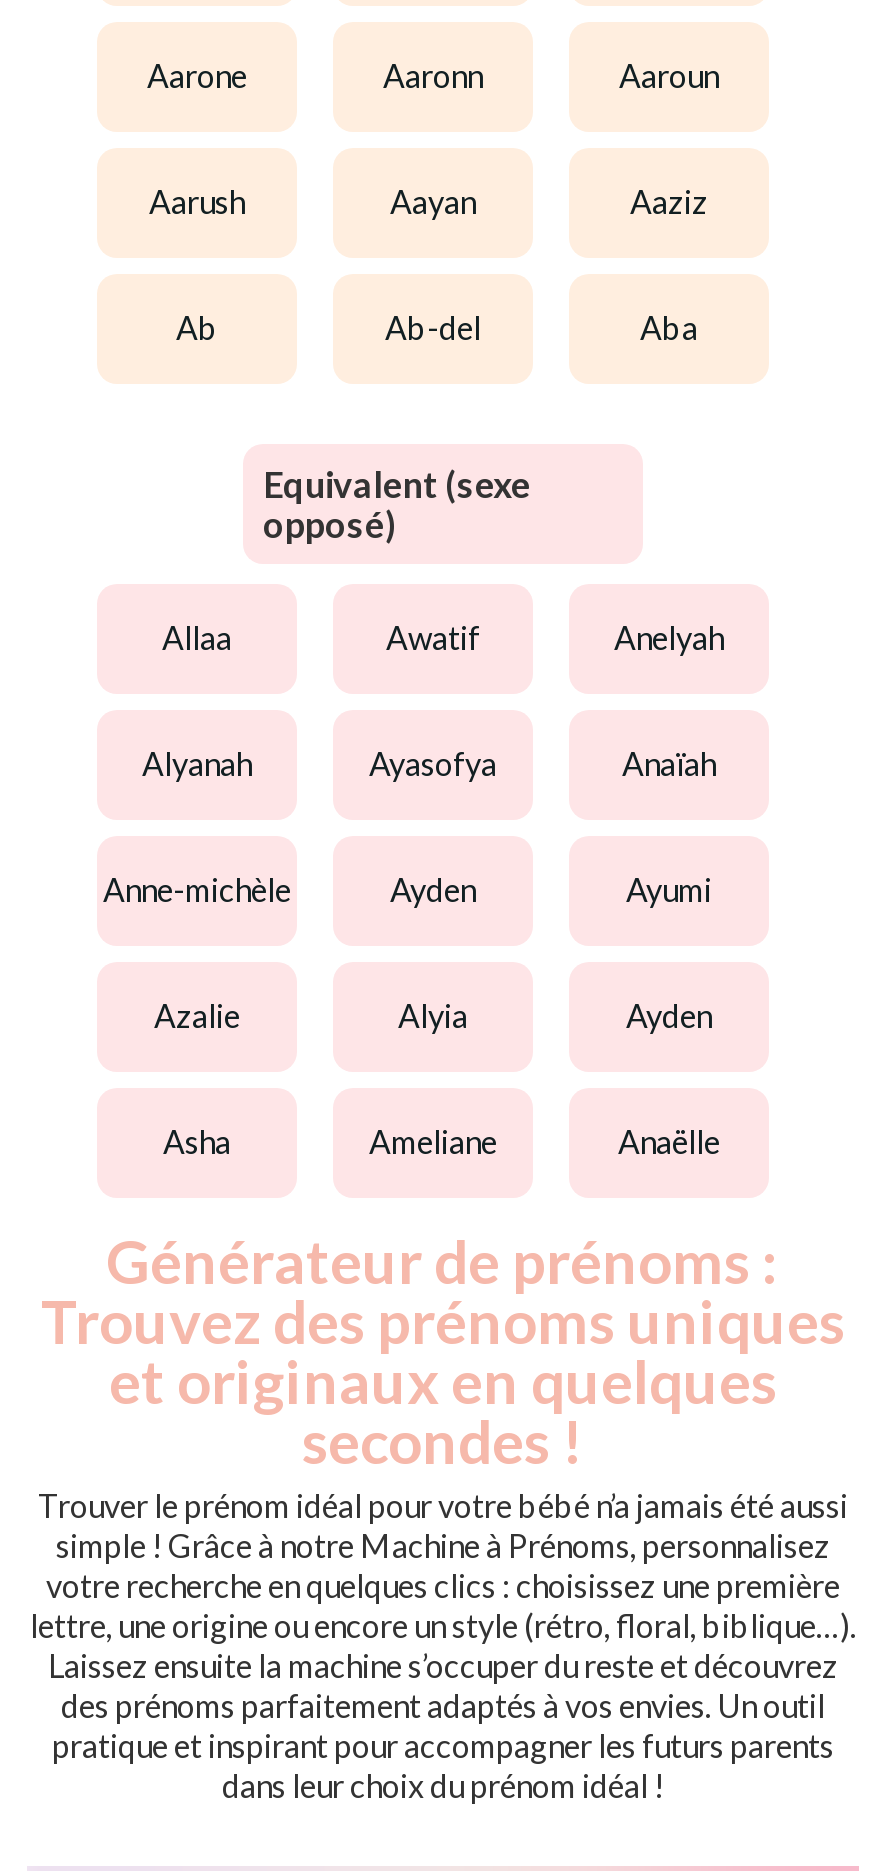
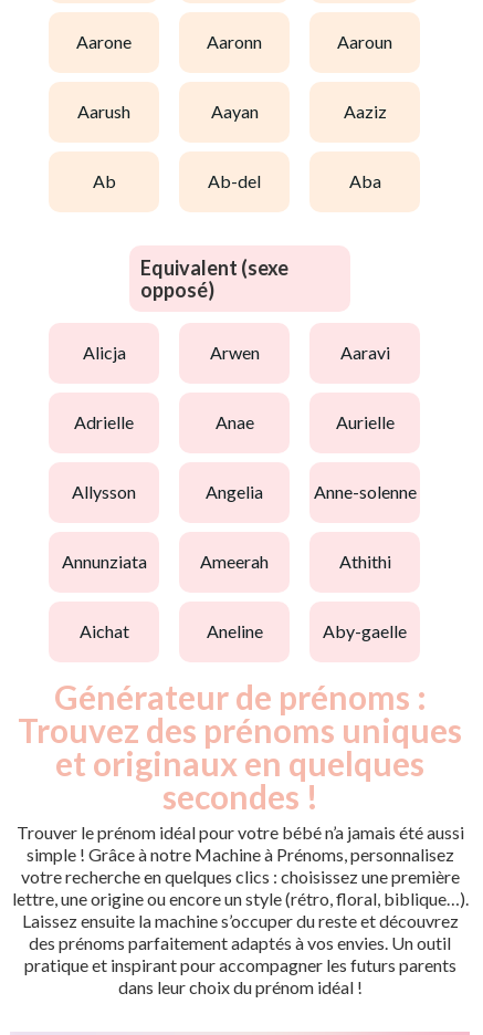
[184,618,724,656] allaa | awatif | anelyah -> [95,342,390,363] alicja | arwen | aaravi
[164,744,716,782] alyanah | ayasofya | anaïah -> [86,411,394,432] adrielle | anae | aurielle
[125,870,712,908] anne-michèle | ayden | ayumi -> [84,481,416,502] allysson | angelia | anne-solenne
[176,996,712,1034] azalie | alyia | ayden -> [73,551,391,572] annunziata | ameerah | athithi
[185,1122,720,1160] asha | ameliane | anaëlle -> [91,620,407,641] aichat | aneline | aby-gaelle

